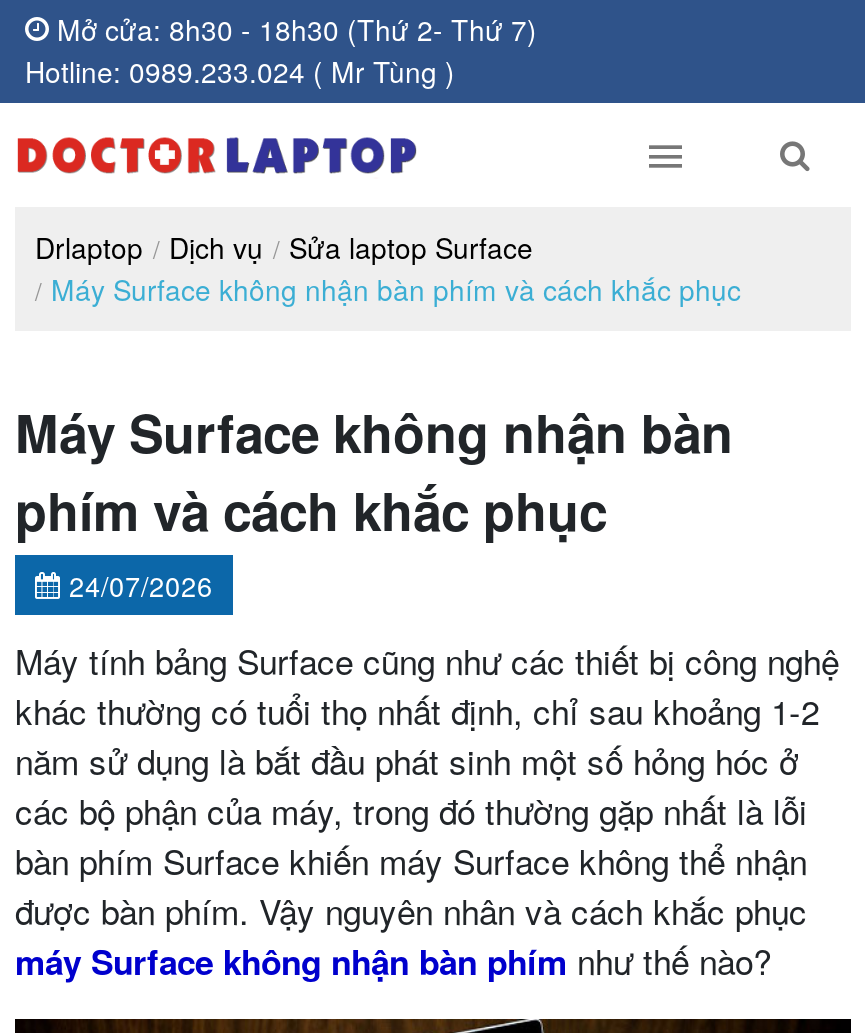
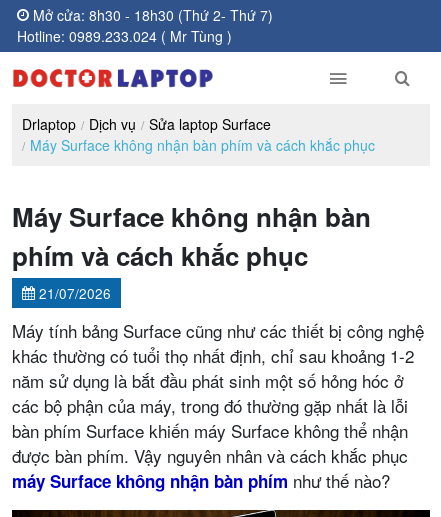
[61,564,213,604] 24/07/2026 -> [35,283,111,303] 21/07/2026

